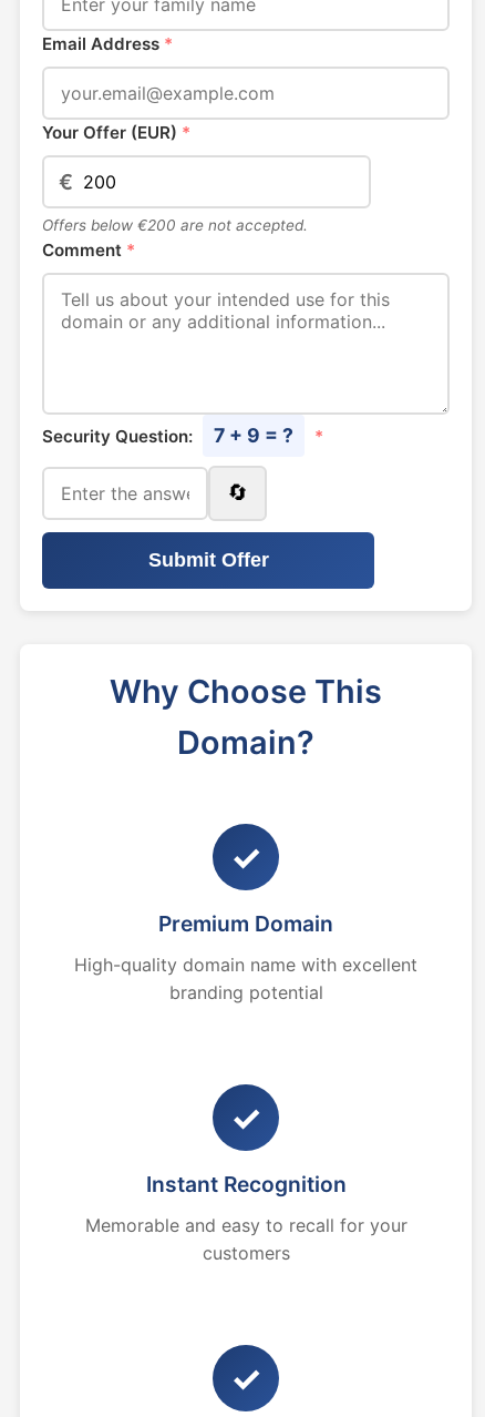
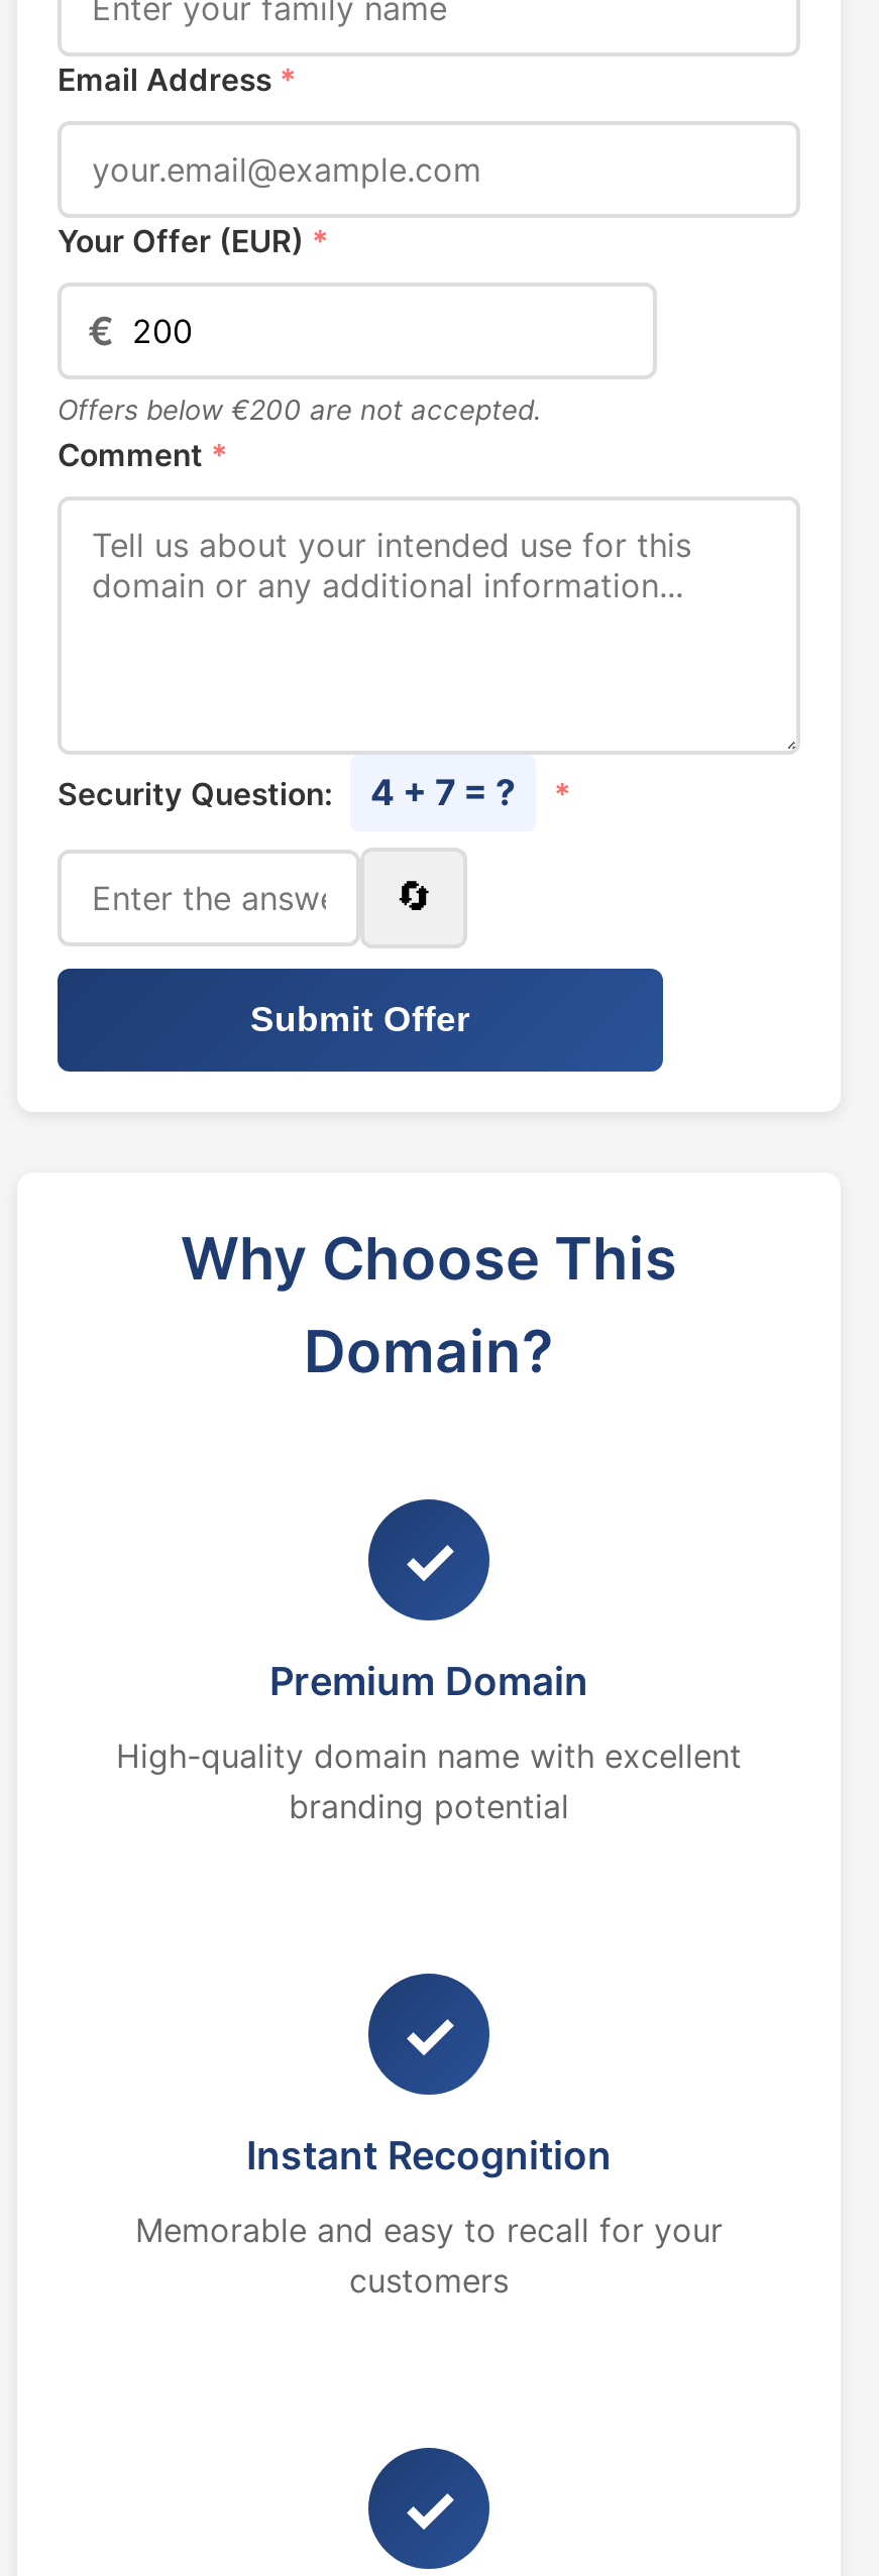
[214,424,293,447] 7 + 9 = ? -> [370,771,516,813] 4 + 7 = ?

